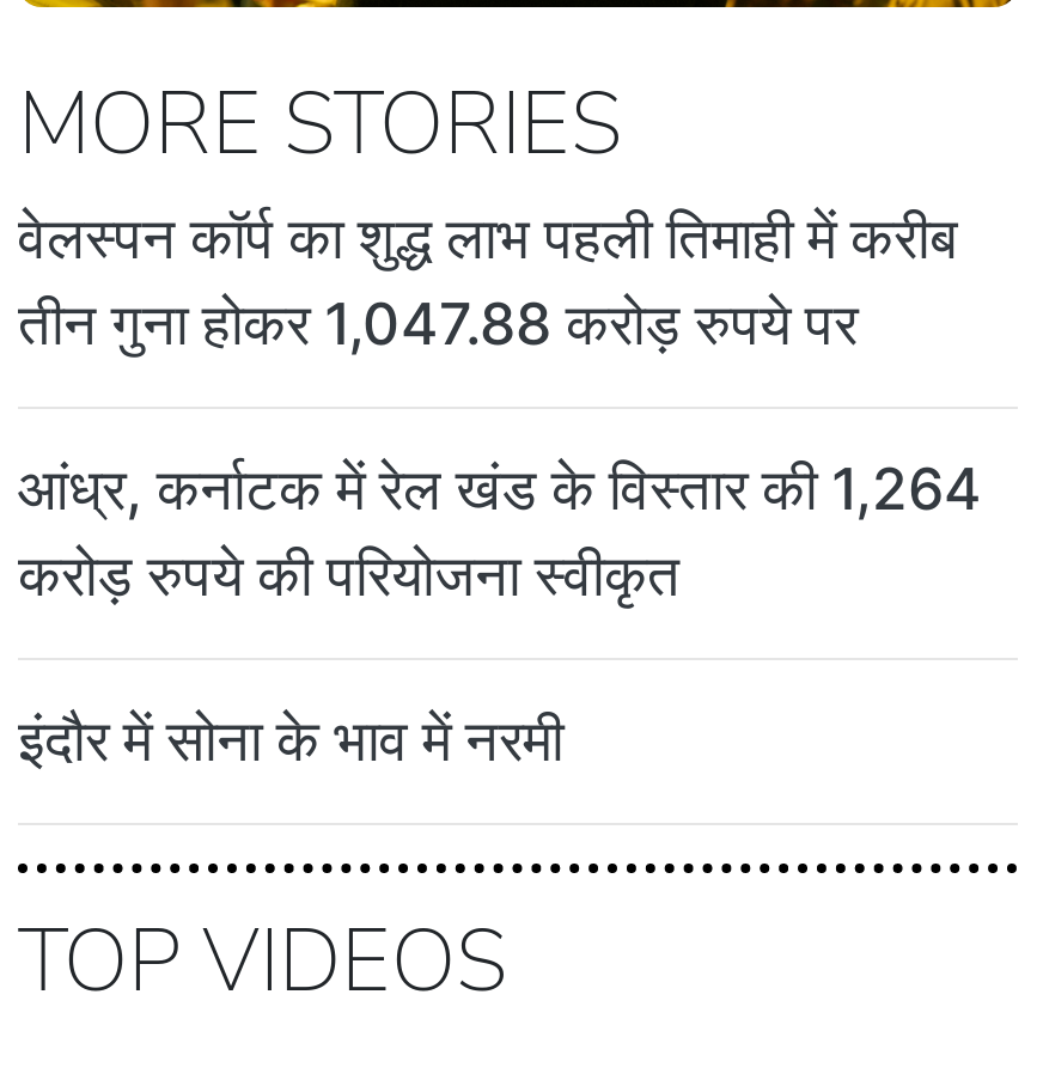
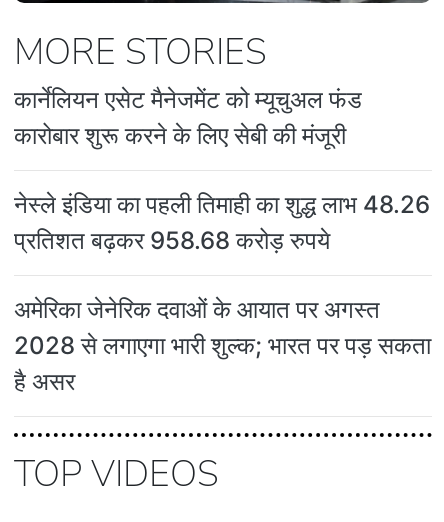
[18,204,958,359] वेलस्पन कॉर्प का शुद्ध लाभ पहली तिमाही में करीब | तीन गुना होकर 1,047.88 करोड़ रुपये पर -> [14,85,362,150] कार्नेलियन एसेट मैनेजमेंट को म्यूचुअल फंड | कारोबार शुरू करने के लिए सेबी की मंजूरी
[18,455,982,610] आंध्र, कर्नाटक में रेल खंड के विस्तार की 1,264 | करोड़ रुपये की परियोजना स्वीकृत -> [14,190,430,255] नेस्ले इंडिया का पहली तिमाही का शुद्ध लाभ 48.26 | प्रतिशत बढ़कर 958.68 करोड़ रुपये
[18,706,563,776] इंदौर में सोना के भाव में नरमी -> [14,295,431,396] अमेरिका जेनेरिक दवाओं के आयात पर अगस्त | 2028 से लगाएगा भारी शुल्क; भारत पर पड़ सकता | है असर

